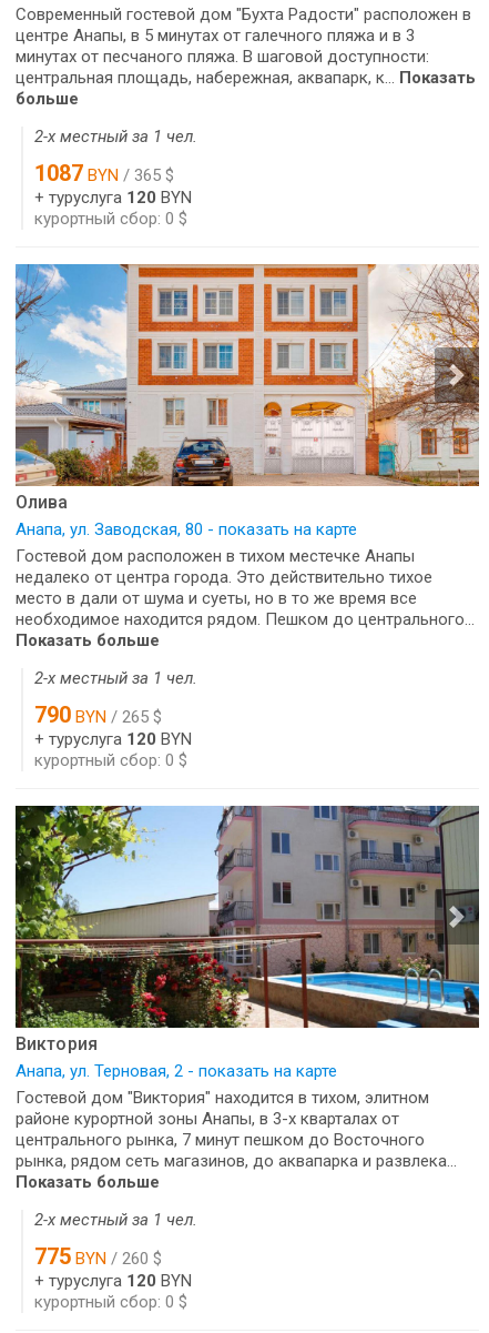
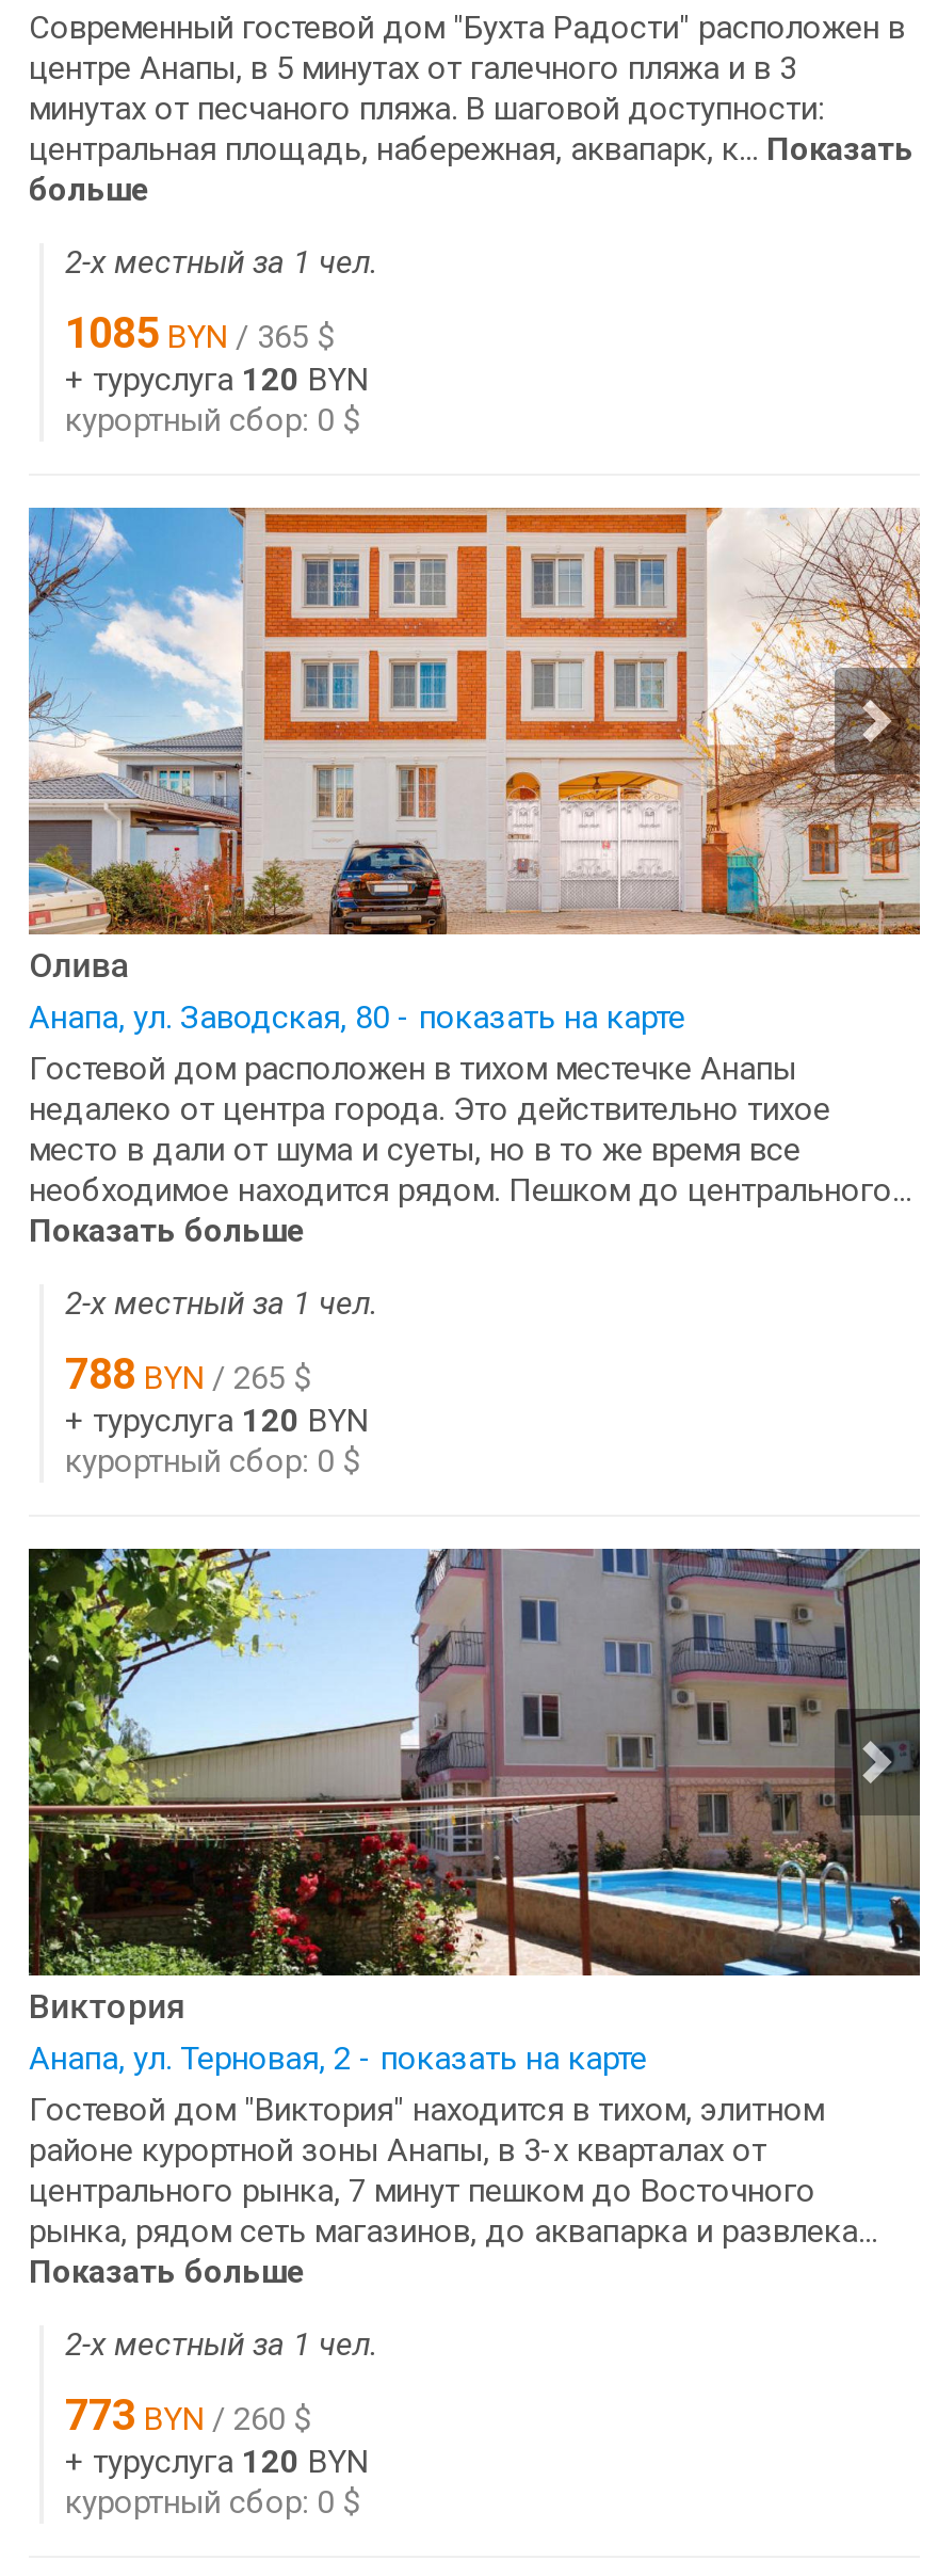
[34,160,174,187] 1087 BYN / 365 $ -> [65,308,334,359] 1085 BYN / 365 $
[34,702,162,728] 790 BYN / 265 $ -> [65,1349,310,1400] 788 BYN / 265 $
[34,1243,162,1270] 775 BYN / 260 $ -> [65,2390,310,2441] 773 BYN / 260 $

